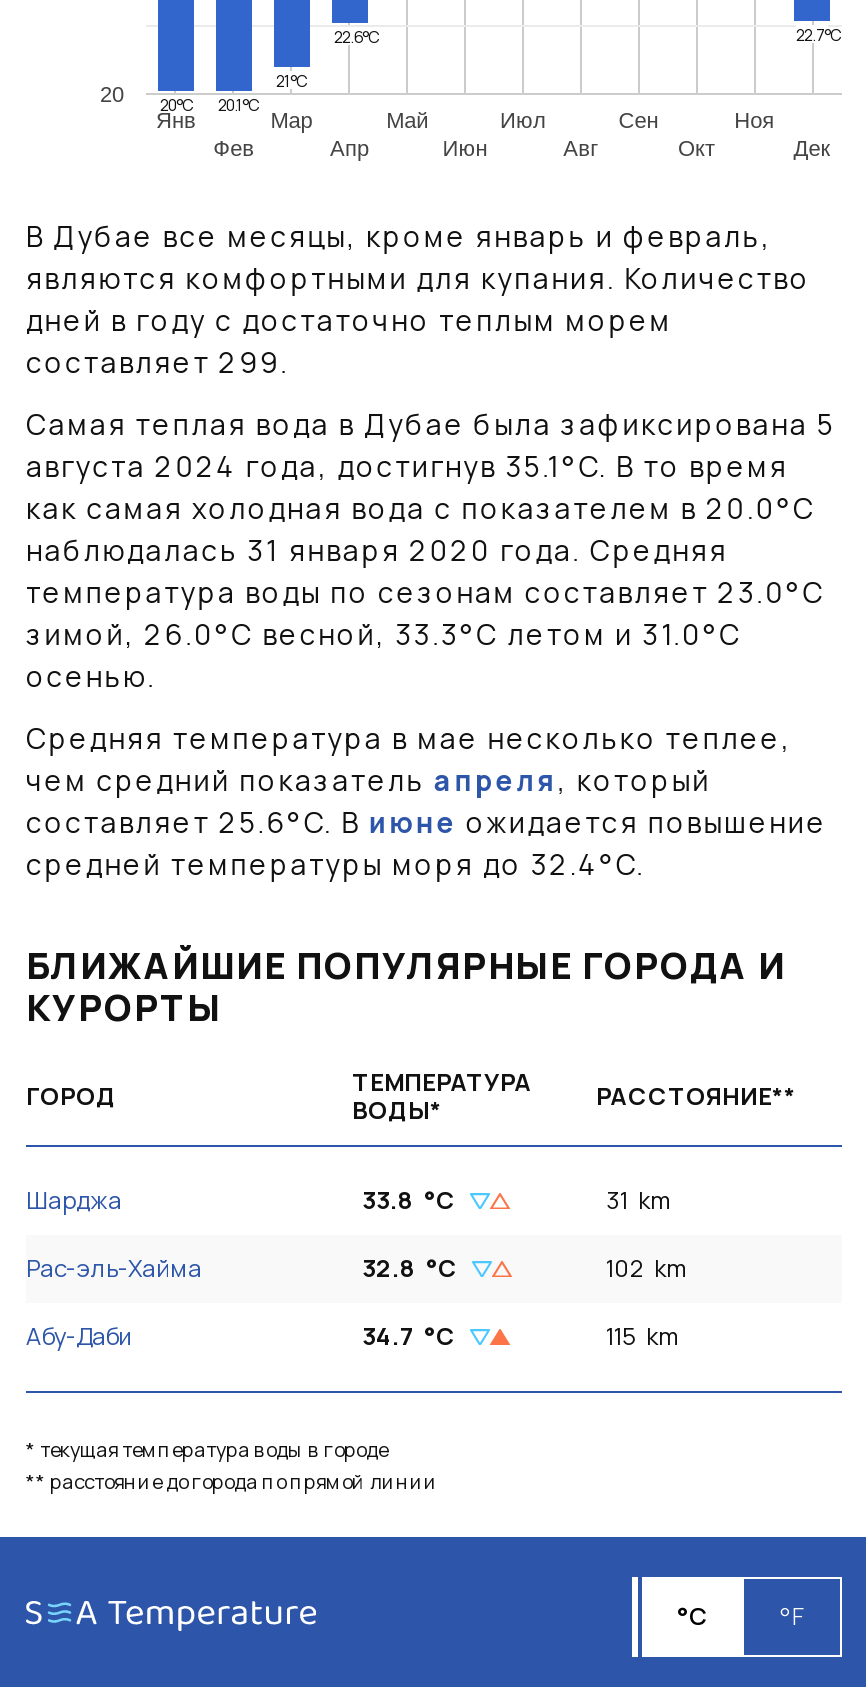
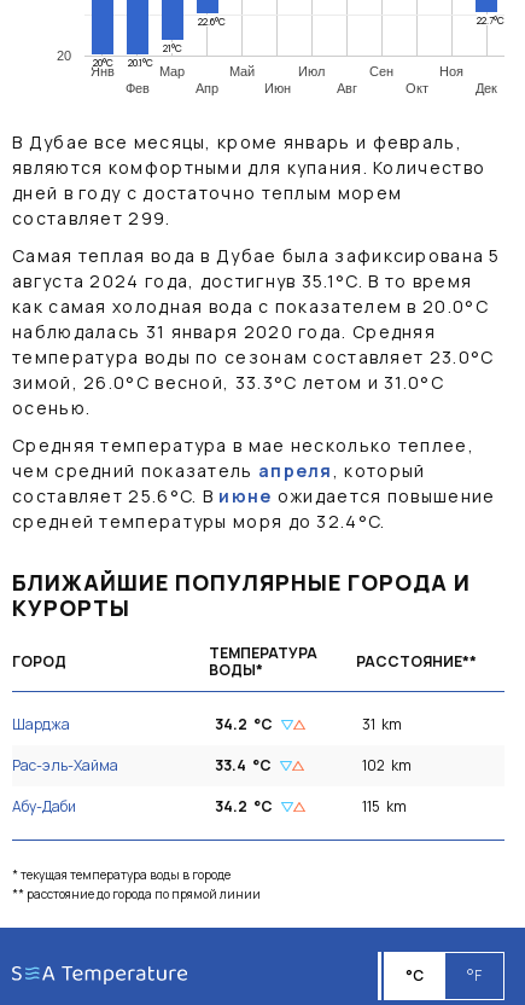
[362,1183,456,1217] 33.8 °C -> [215,714,273,734] 34.2 °C
[362,1251,458,1285] 32.8 °C -> [215,755,272,775] 33.4 °C
[362,1319,456,1353] 34.7 °C -> [215,796,273,817] 34.2 °C

